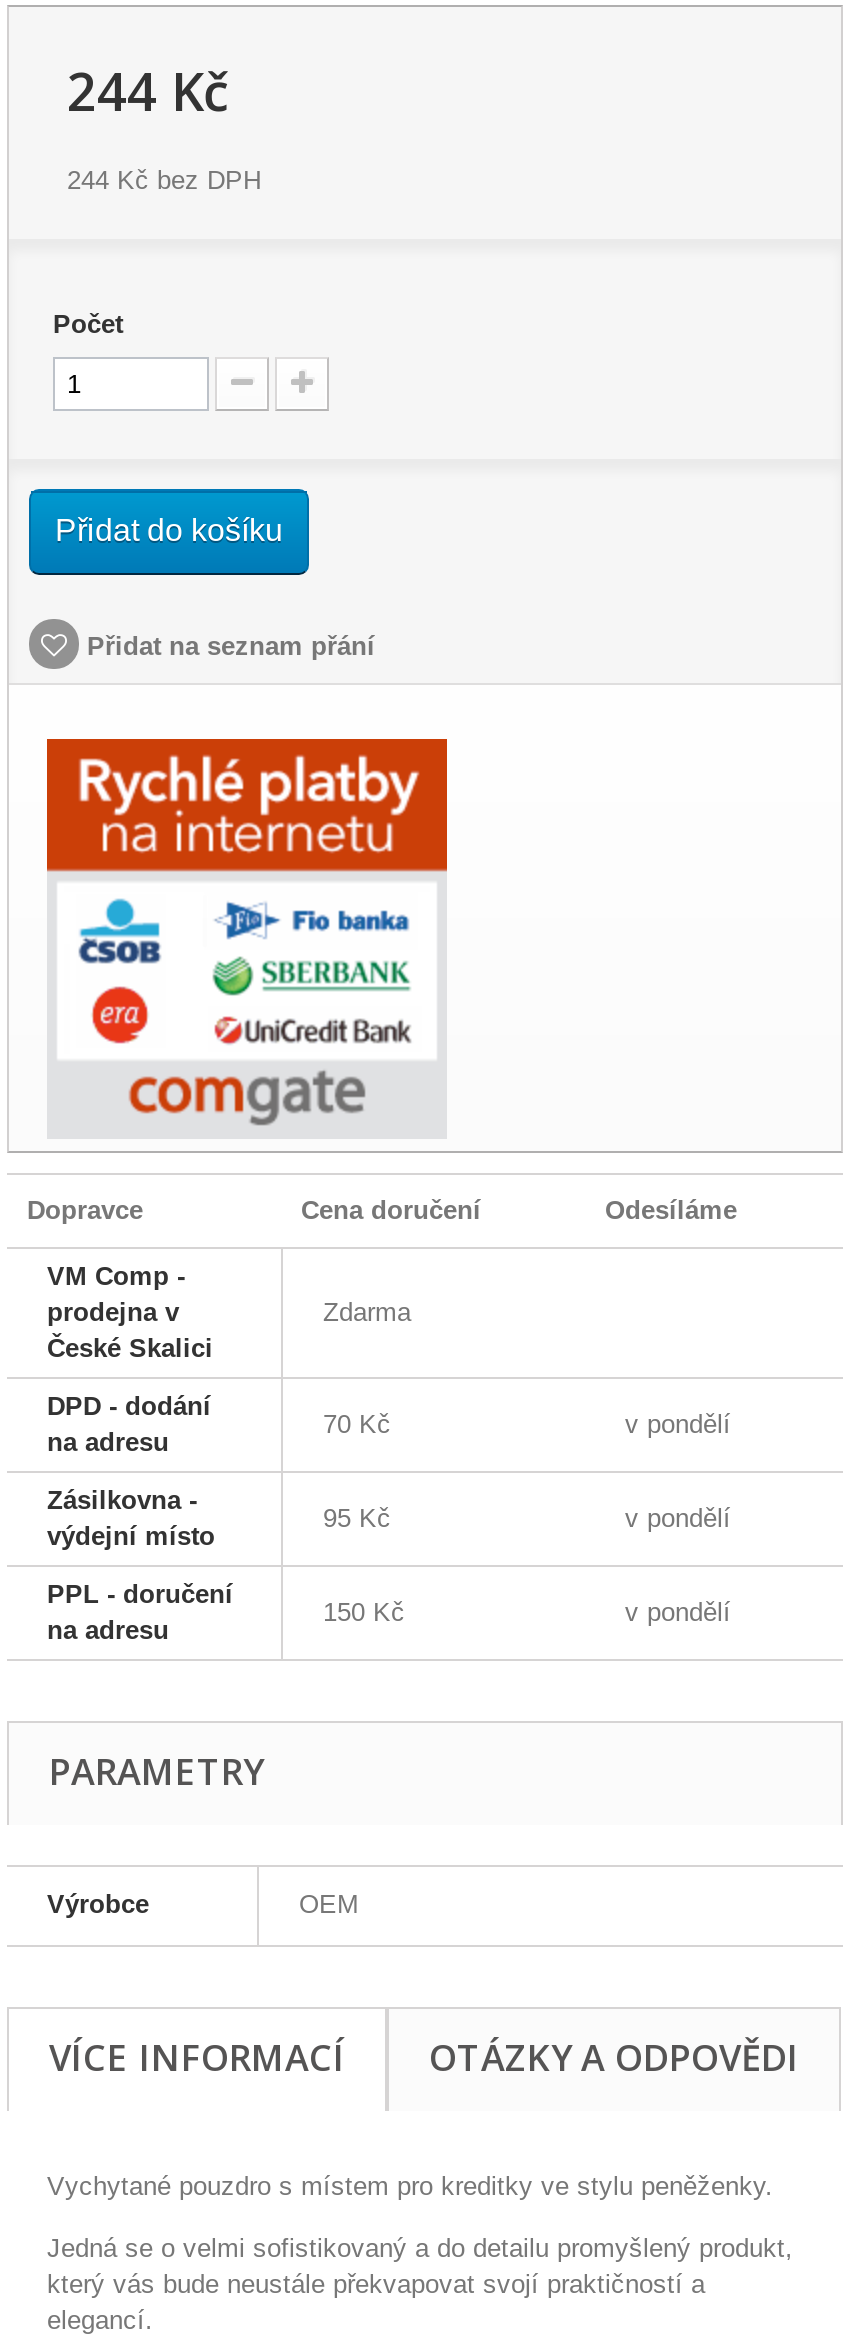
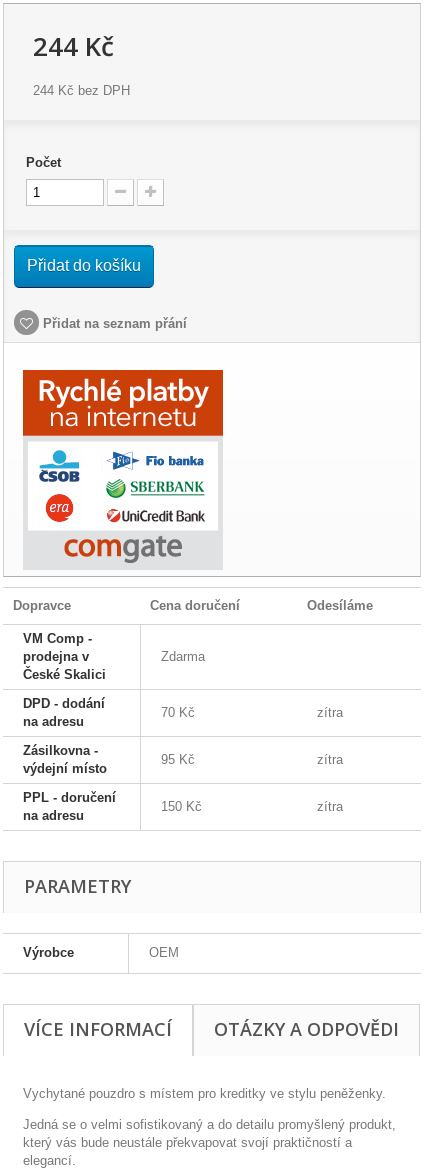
[625,1409,731,1439] v pondělí -> [317,705,343,720] zítra
[625,1503,731,1533] v pondělí -> [317,752,343,767] zítra
[625,1597,731,1627] v pondělí -> [317,799,343,814] zítra

